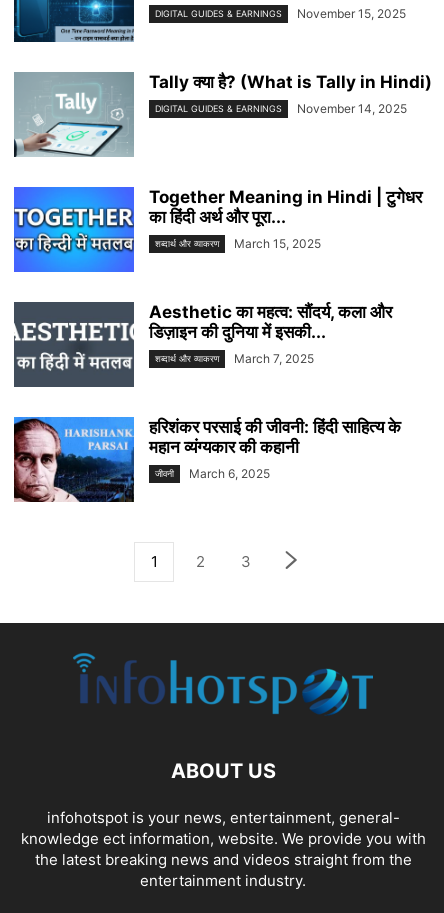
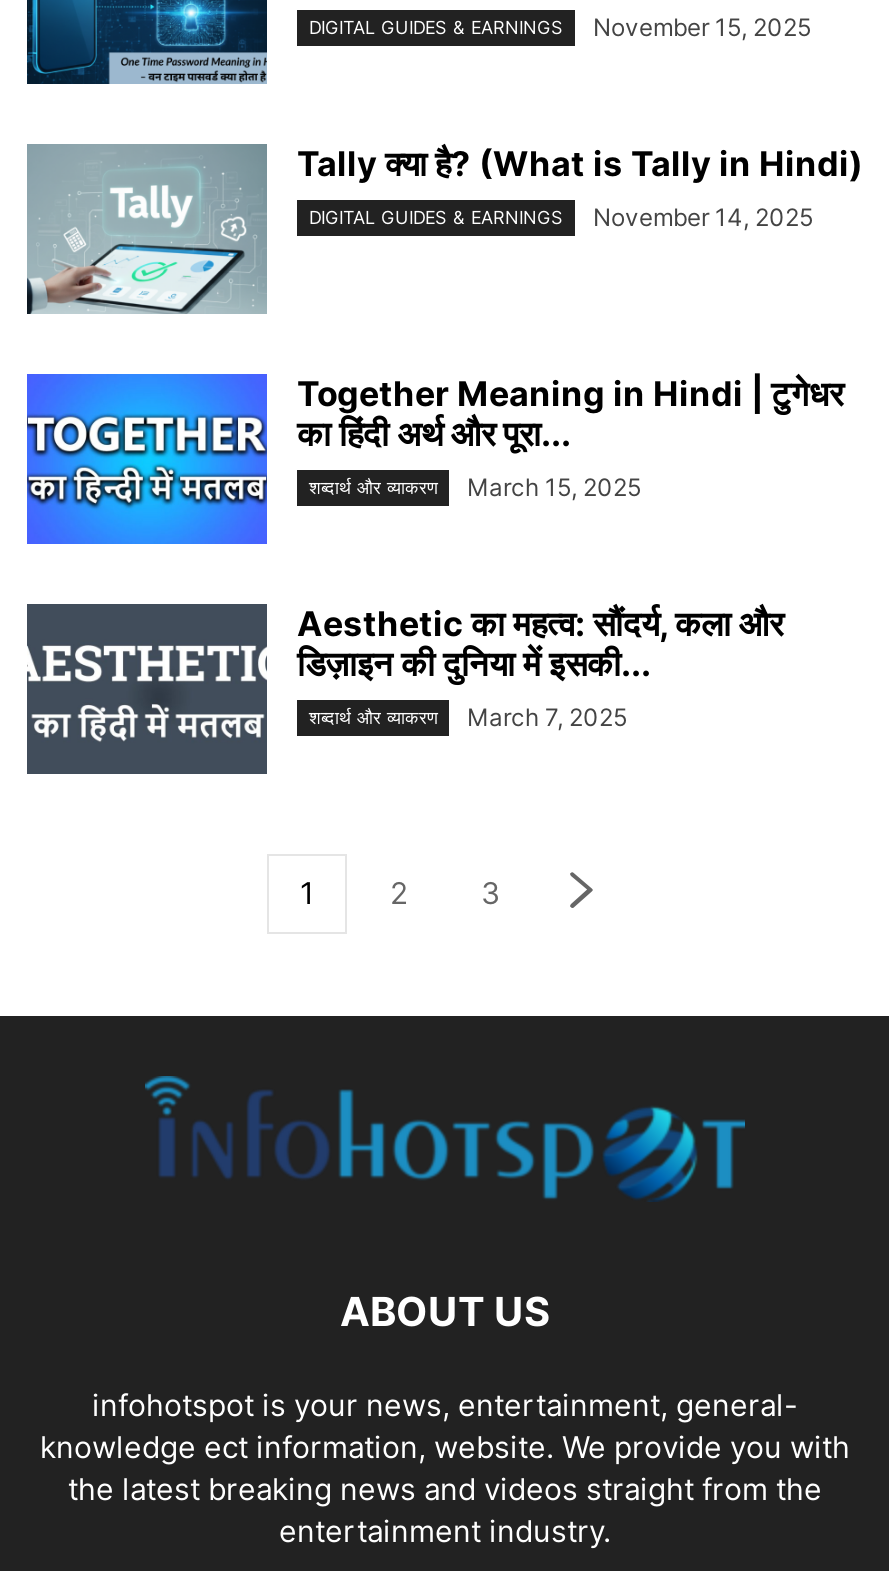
[13,416,401,502] [image] | हरिशंकर परसाई की जीवनी: हिंदी साहित्य के | महान व्यंग्यकार की कहानी | जीवनी | March 6, 2025 -> none

